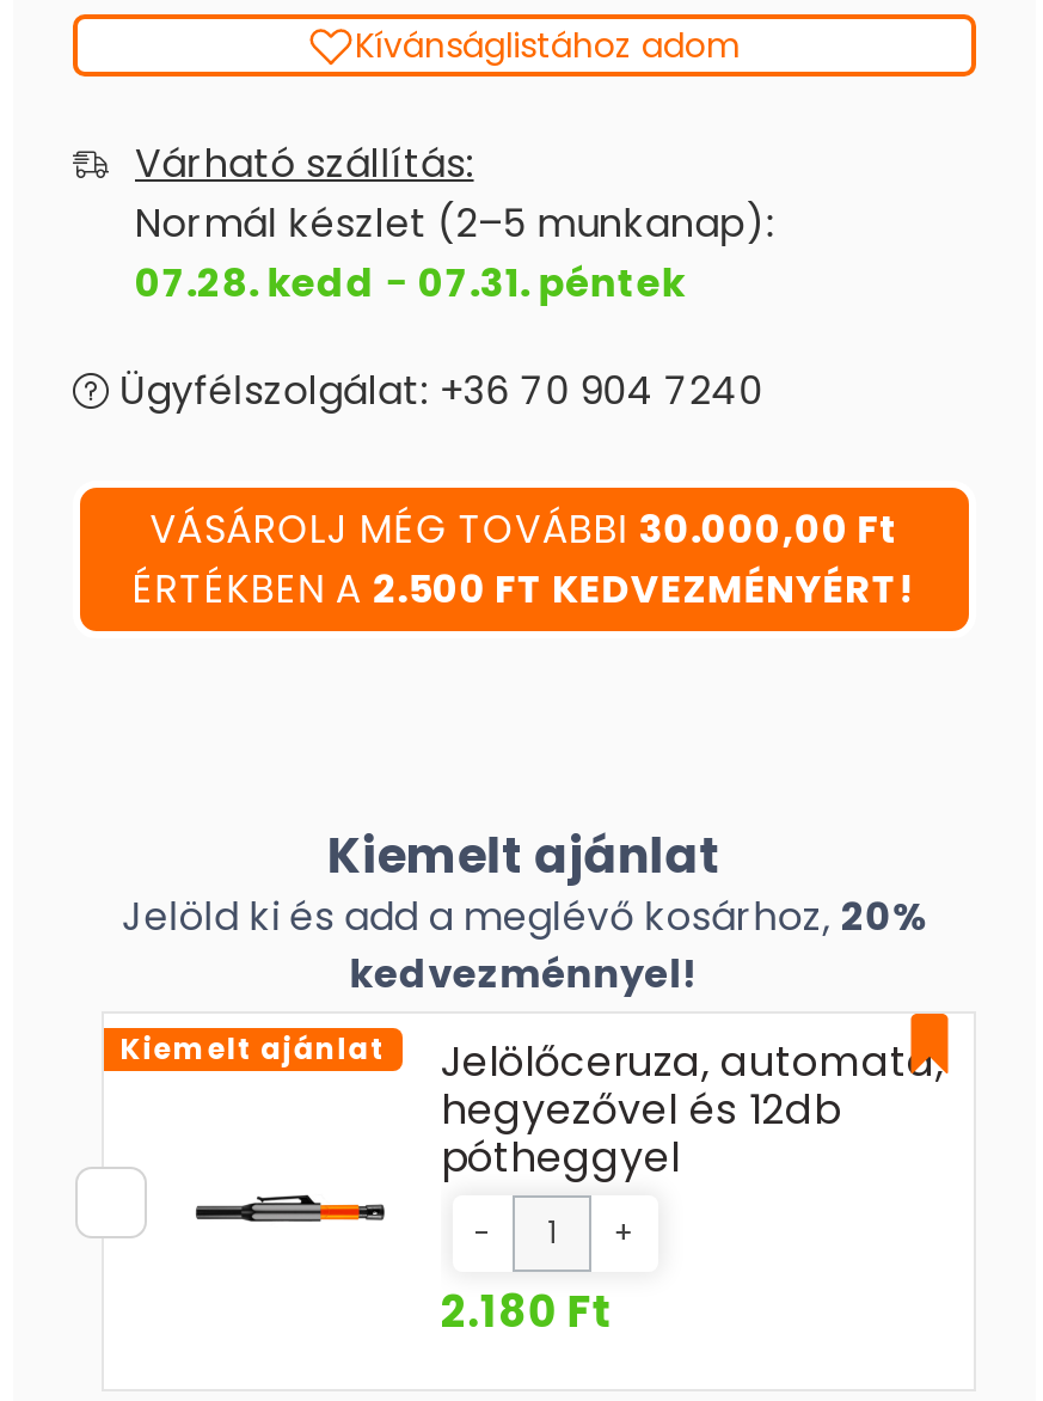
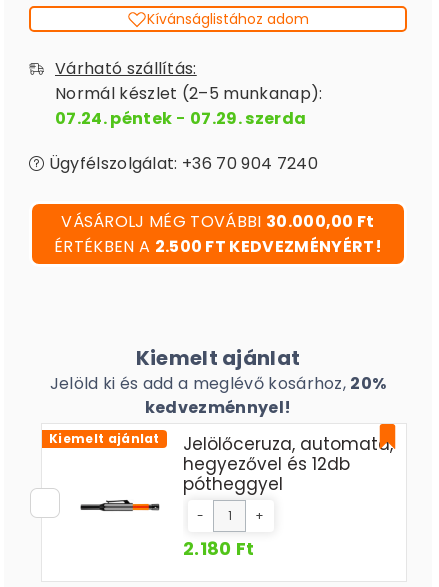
[135,256,686,311] 07.28. kedd - 07.31. péntek -> [55,107,306,130] 07.24. péntek - 07.29. szerda

